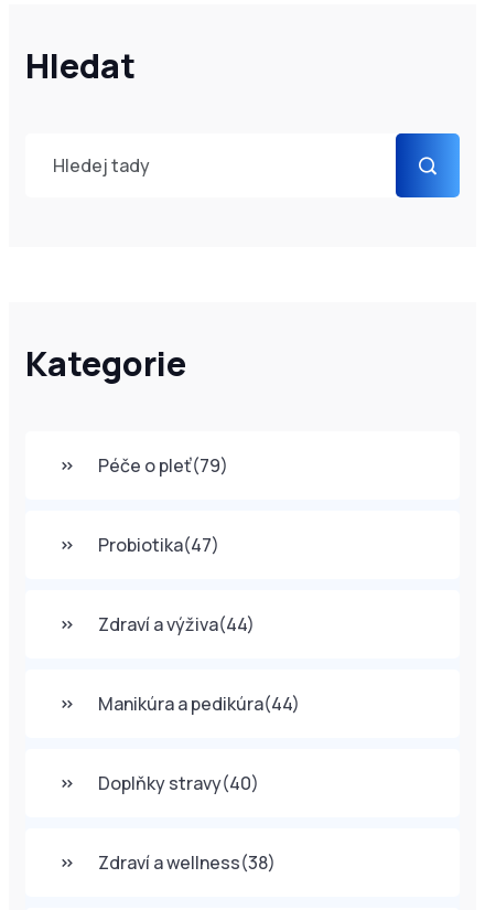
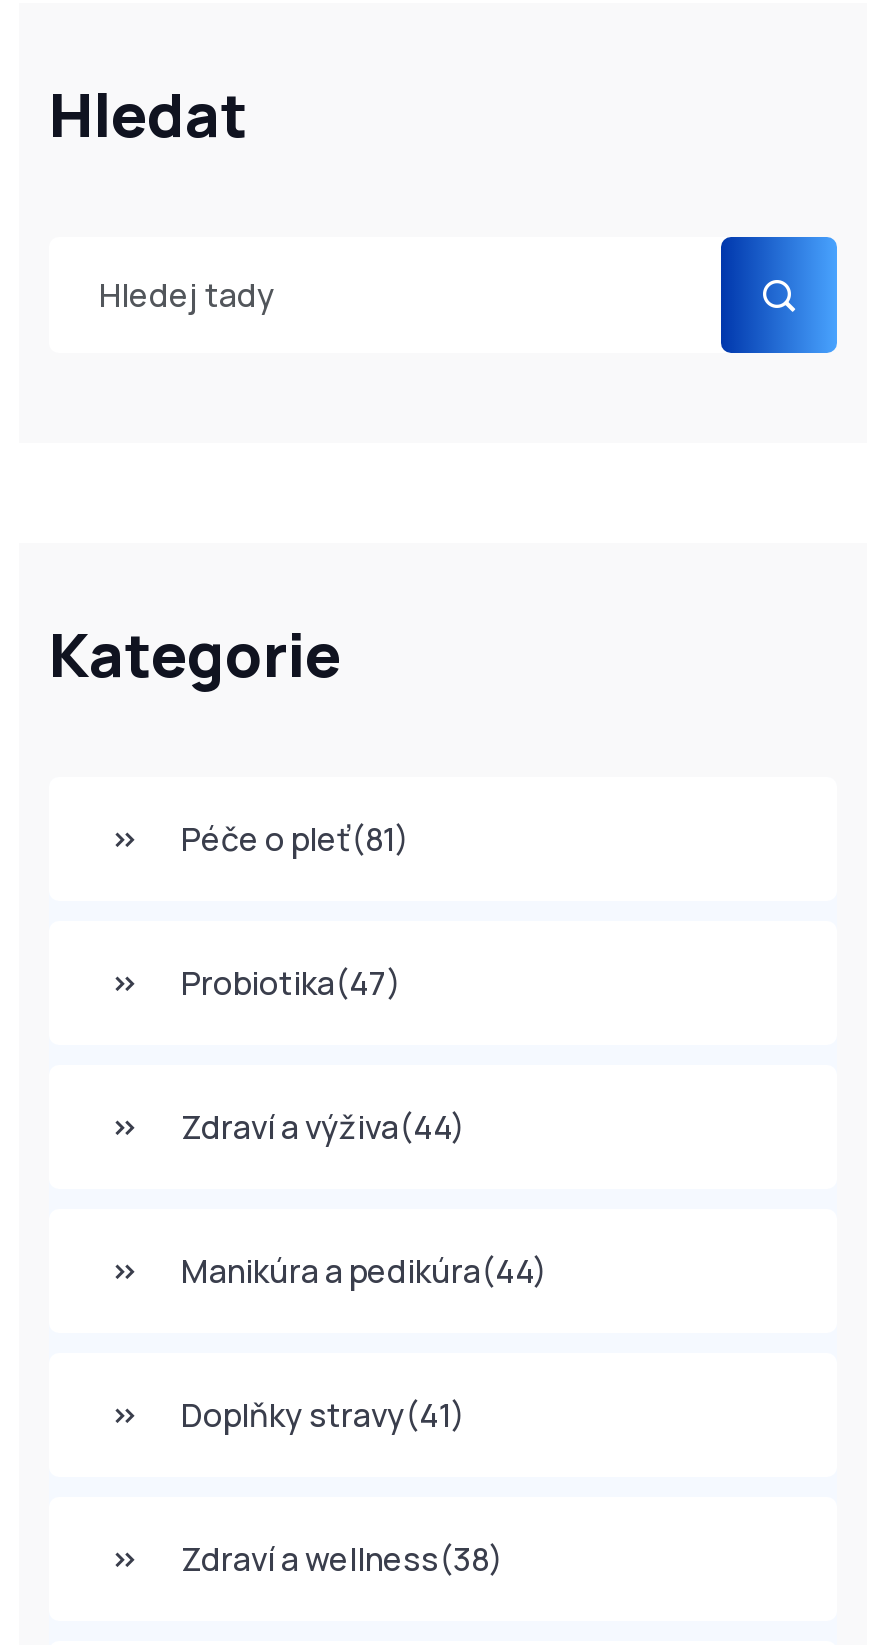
[98,453,228,477] Péče o pleť(79) -> [181,816,409,860] Péče o pleť(81)
[98,770,259,795] Doplňky stravy(40) -> [181,1392,465,1436] Doplňky stravy(41)

